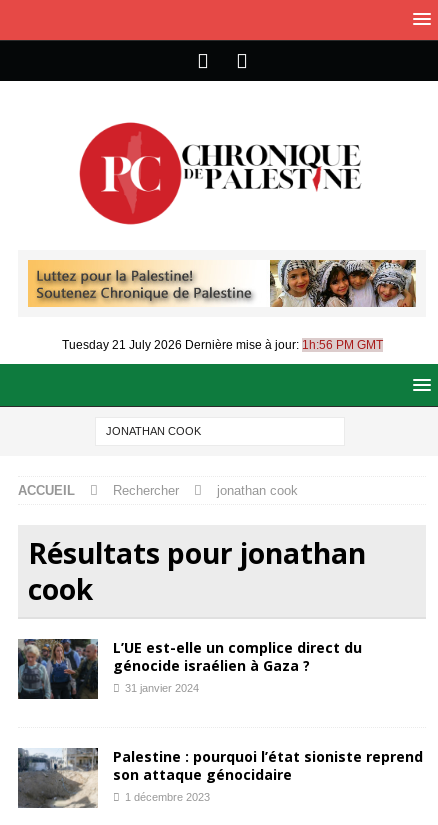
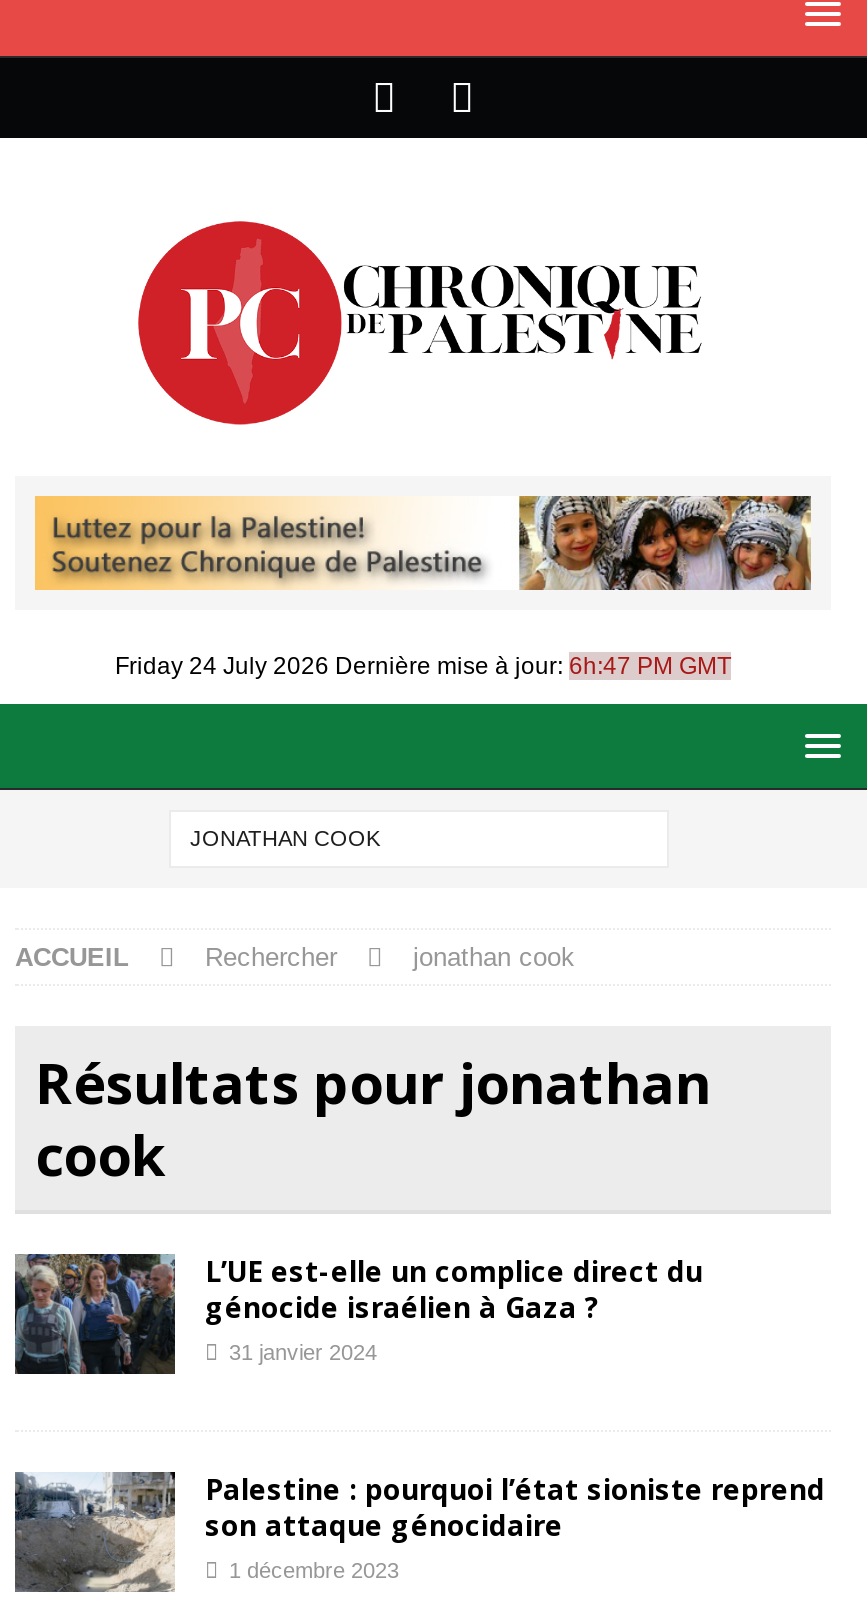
[61,338,382,352] Tuesday 21 July 2026 Dernière mise à jour: 1h:56 PM GMT -> [115,651,731,679] Friday 24 July 2026 Dernière mise à jour: 6h:47 PM GMT

